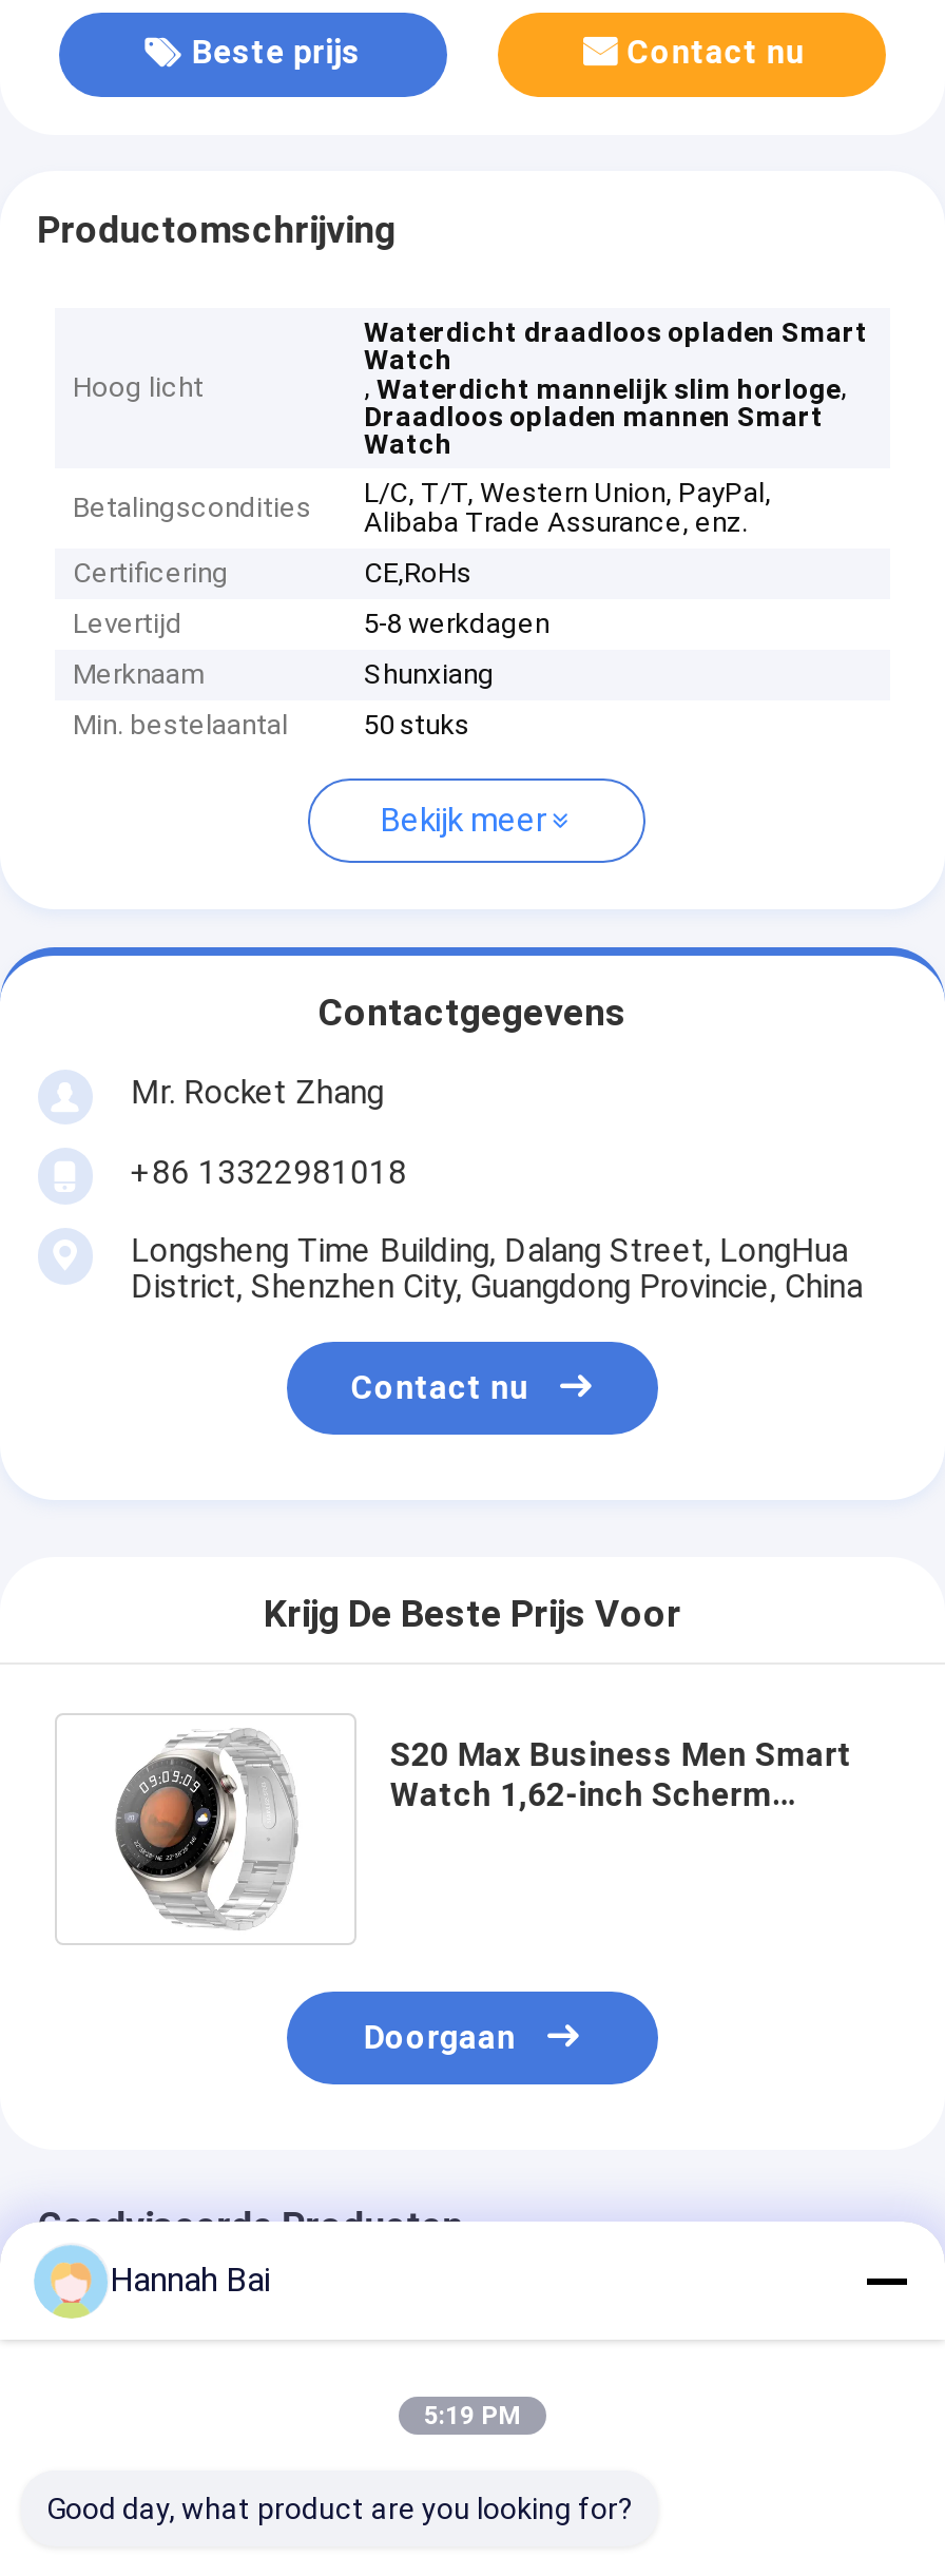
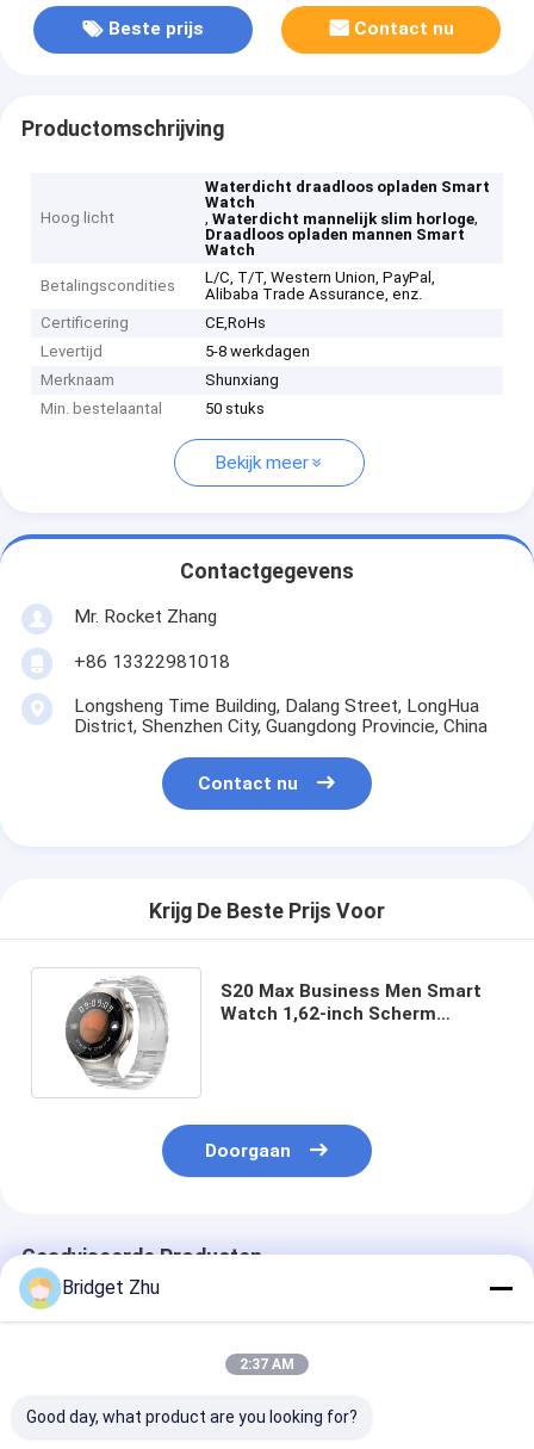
[110,2260,270,2300] Hannah Bai -> [62,1276,160,1299] Bridget Zhu
[424,2401,521,2430] 5:19 PM -> [240,1356,294,1373] 2:37 AM

